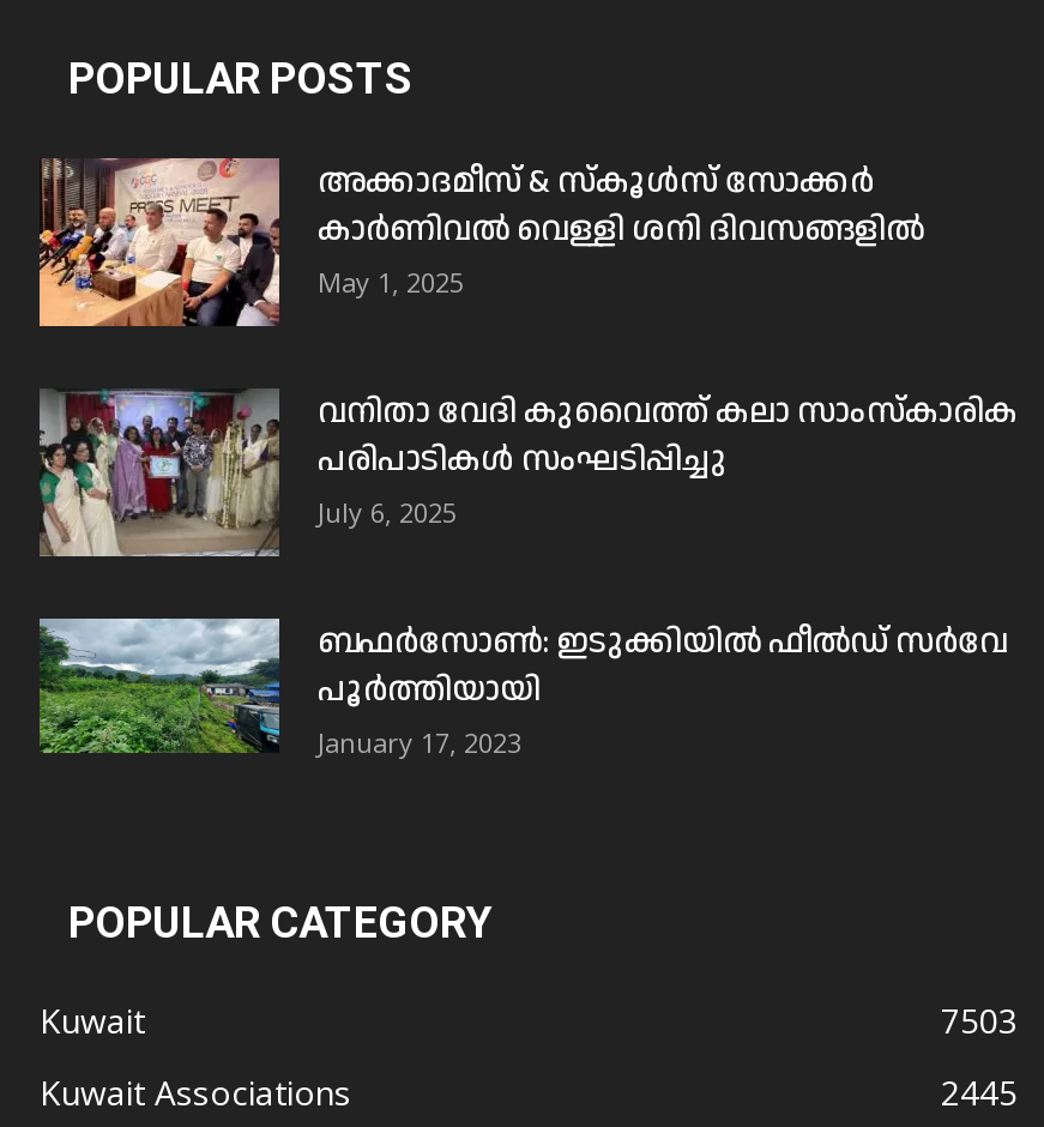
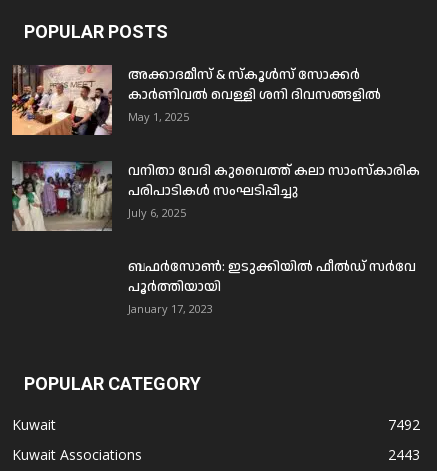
[37,615,282,757] [image] -> none
[941,998,1018,1043] 7503 -> [388,415,420,434] 7492
[941,1069,1018,1115] 2445 -> [388,445,420,464] 2443

